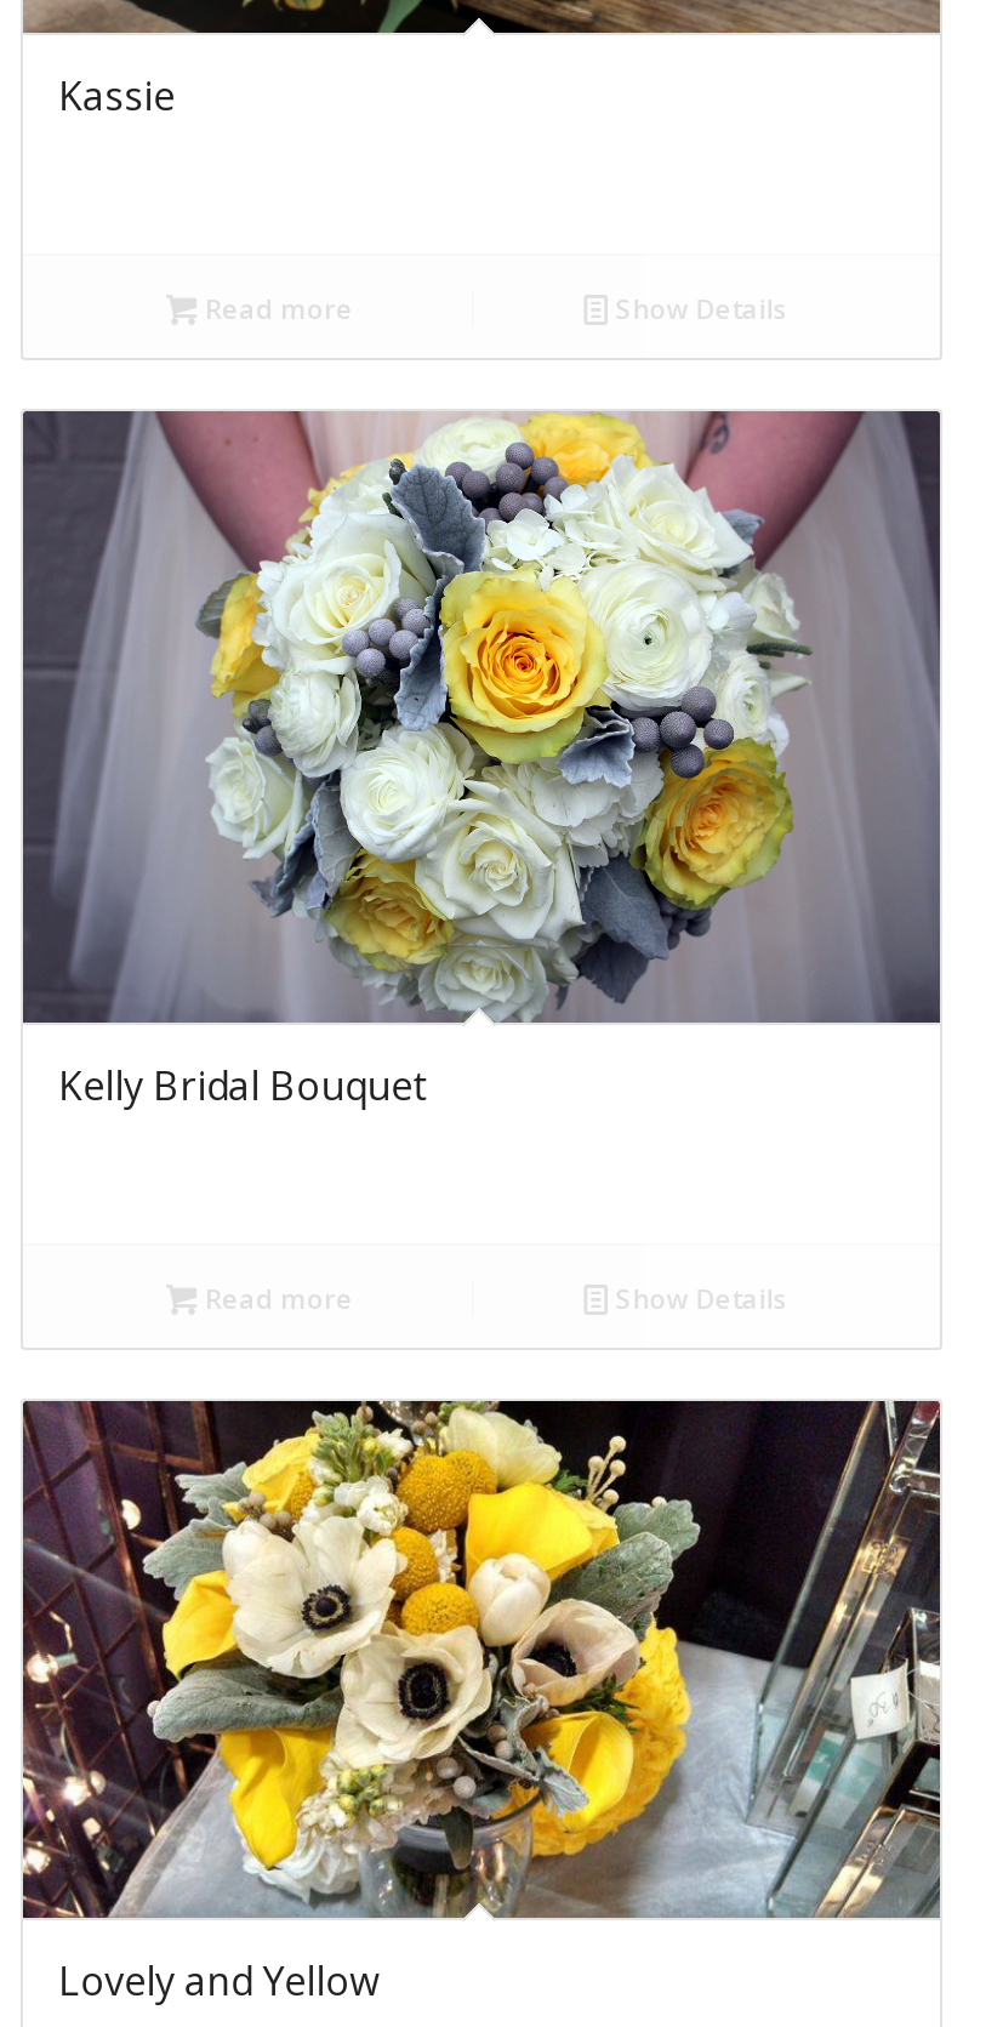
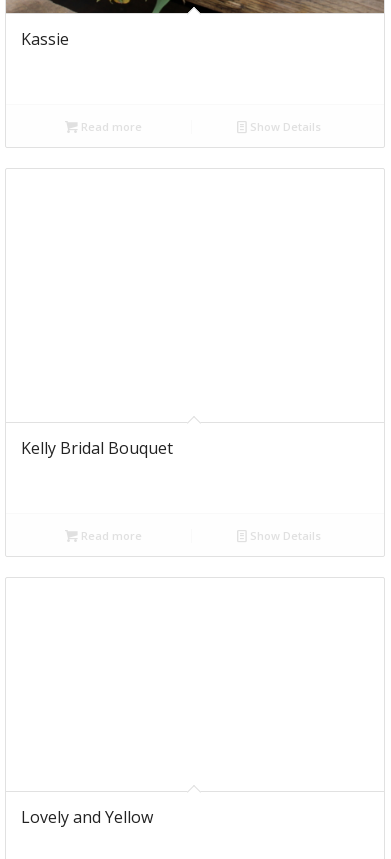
[21,408,942,1026] [image] -> none
[21,1397,942,1921] [image] -> none

